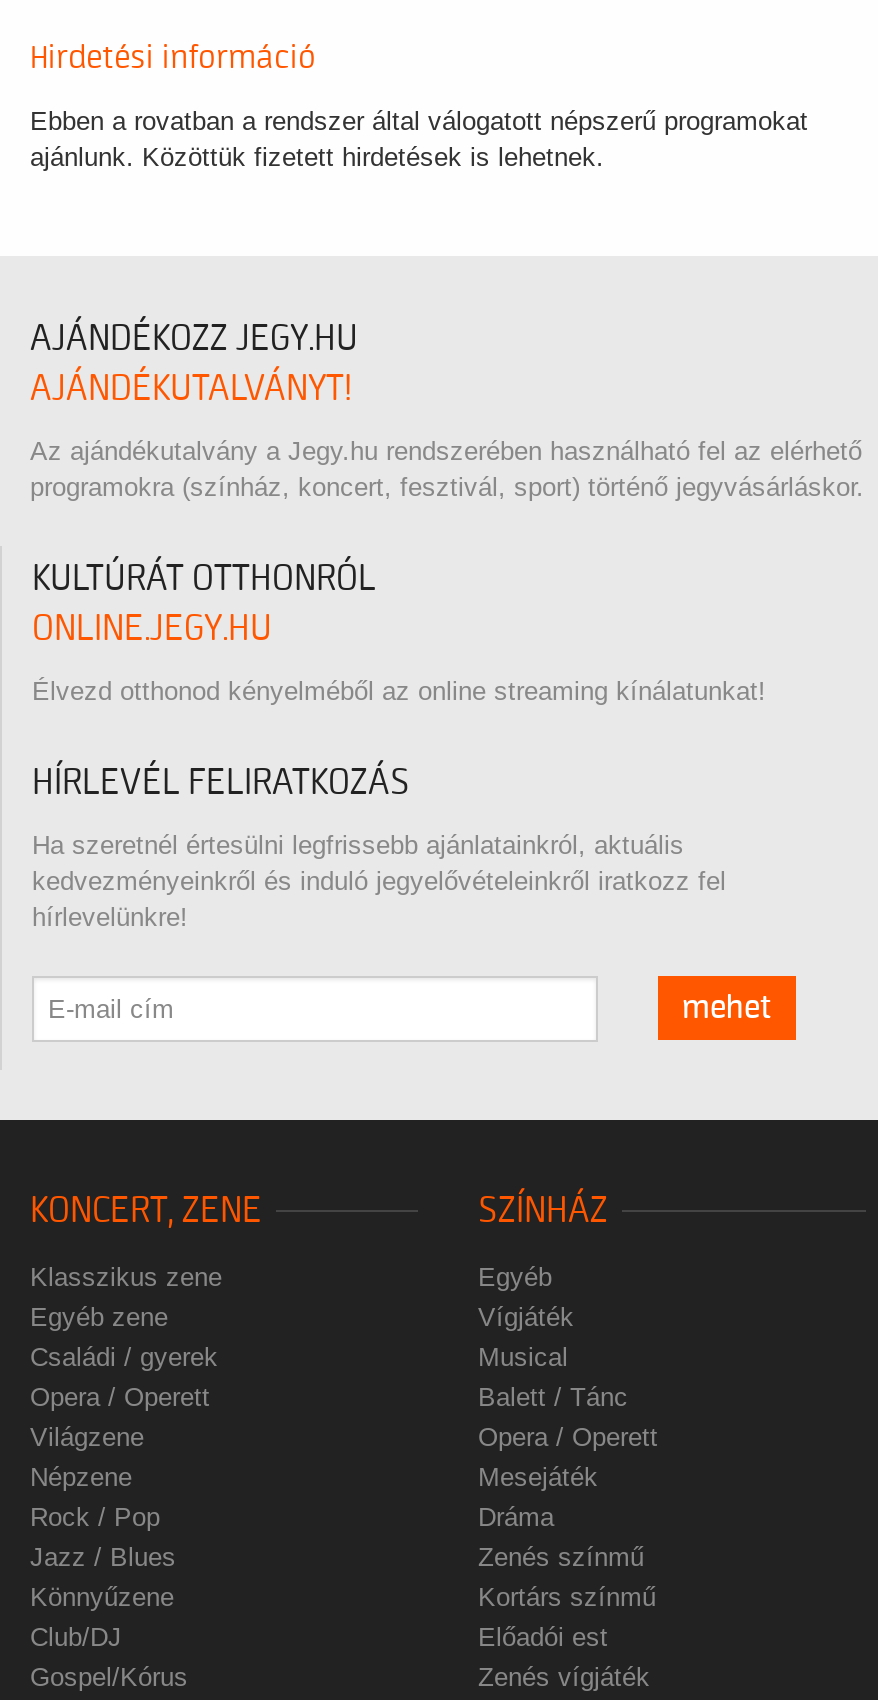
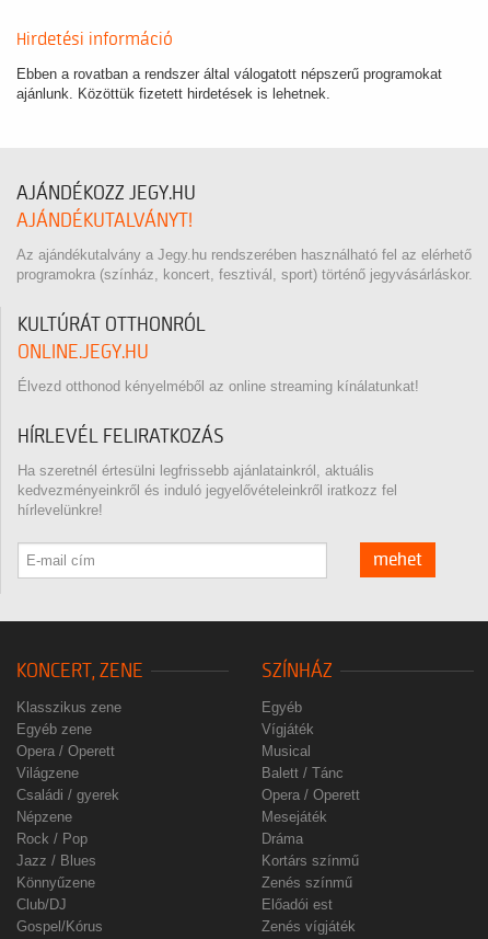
moved [30,1342,218,1372] -> [16,787,119,803]: Családi / gyerek
moved [30,1382,210,1452] -> [16,743,115,781]: Opera / Operett | Világzene
moved [478,1542,644,1572] -> [262,874,352,891]: Zenés színmű
moved [478,1582,656,1612] -> [262,853,359,869]: Kortárs színmű

